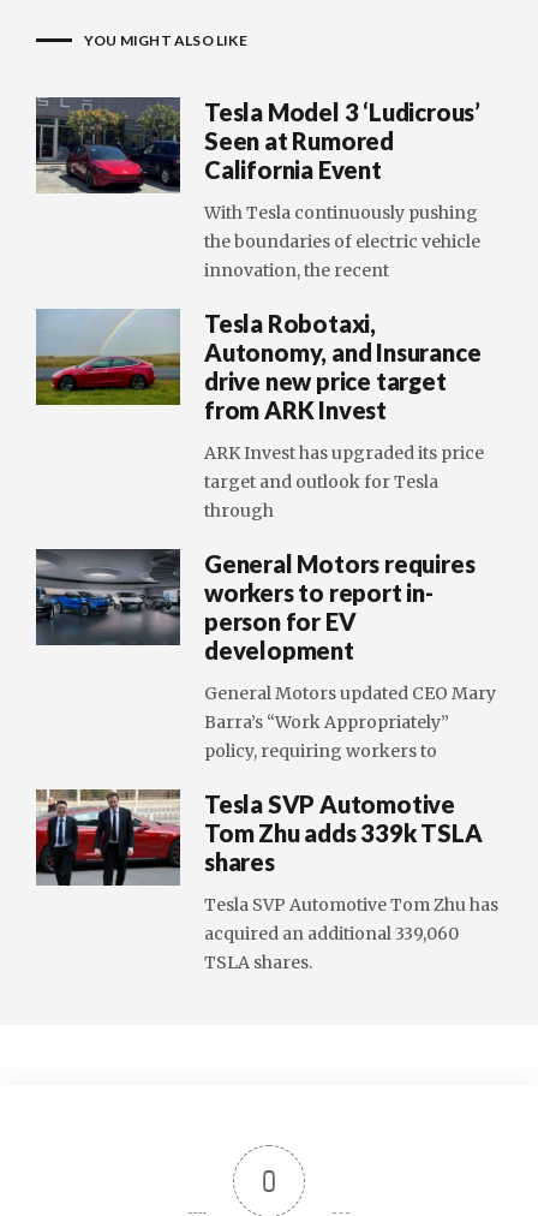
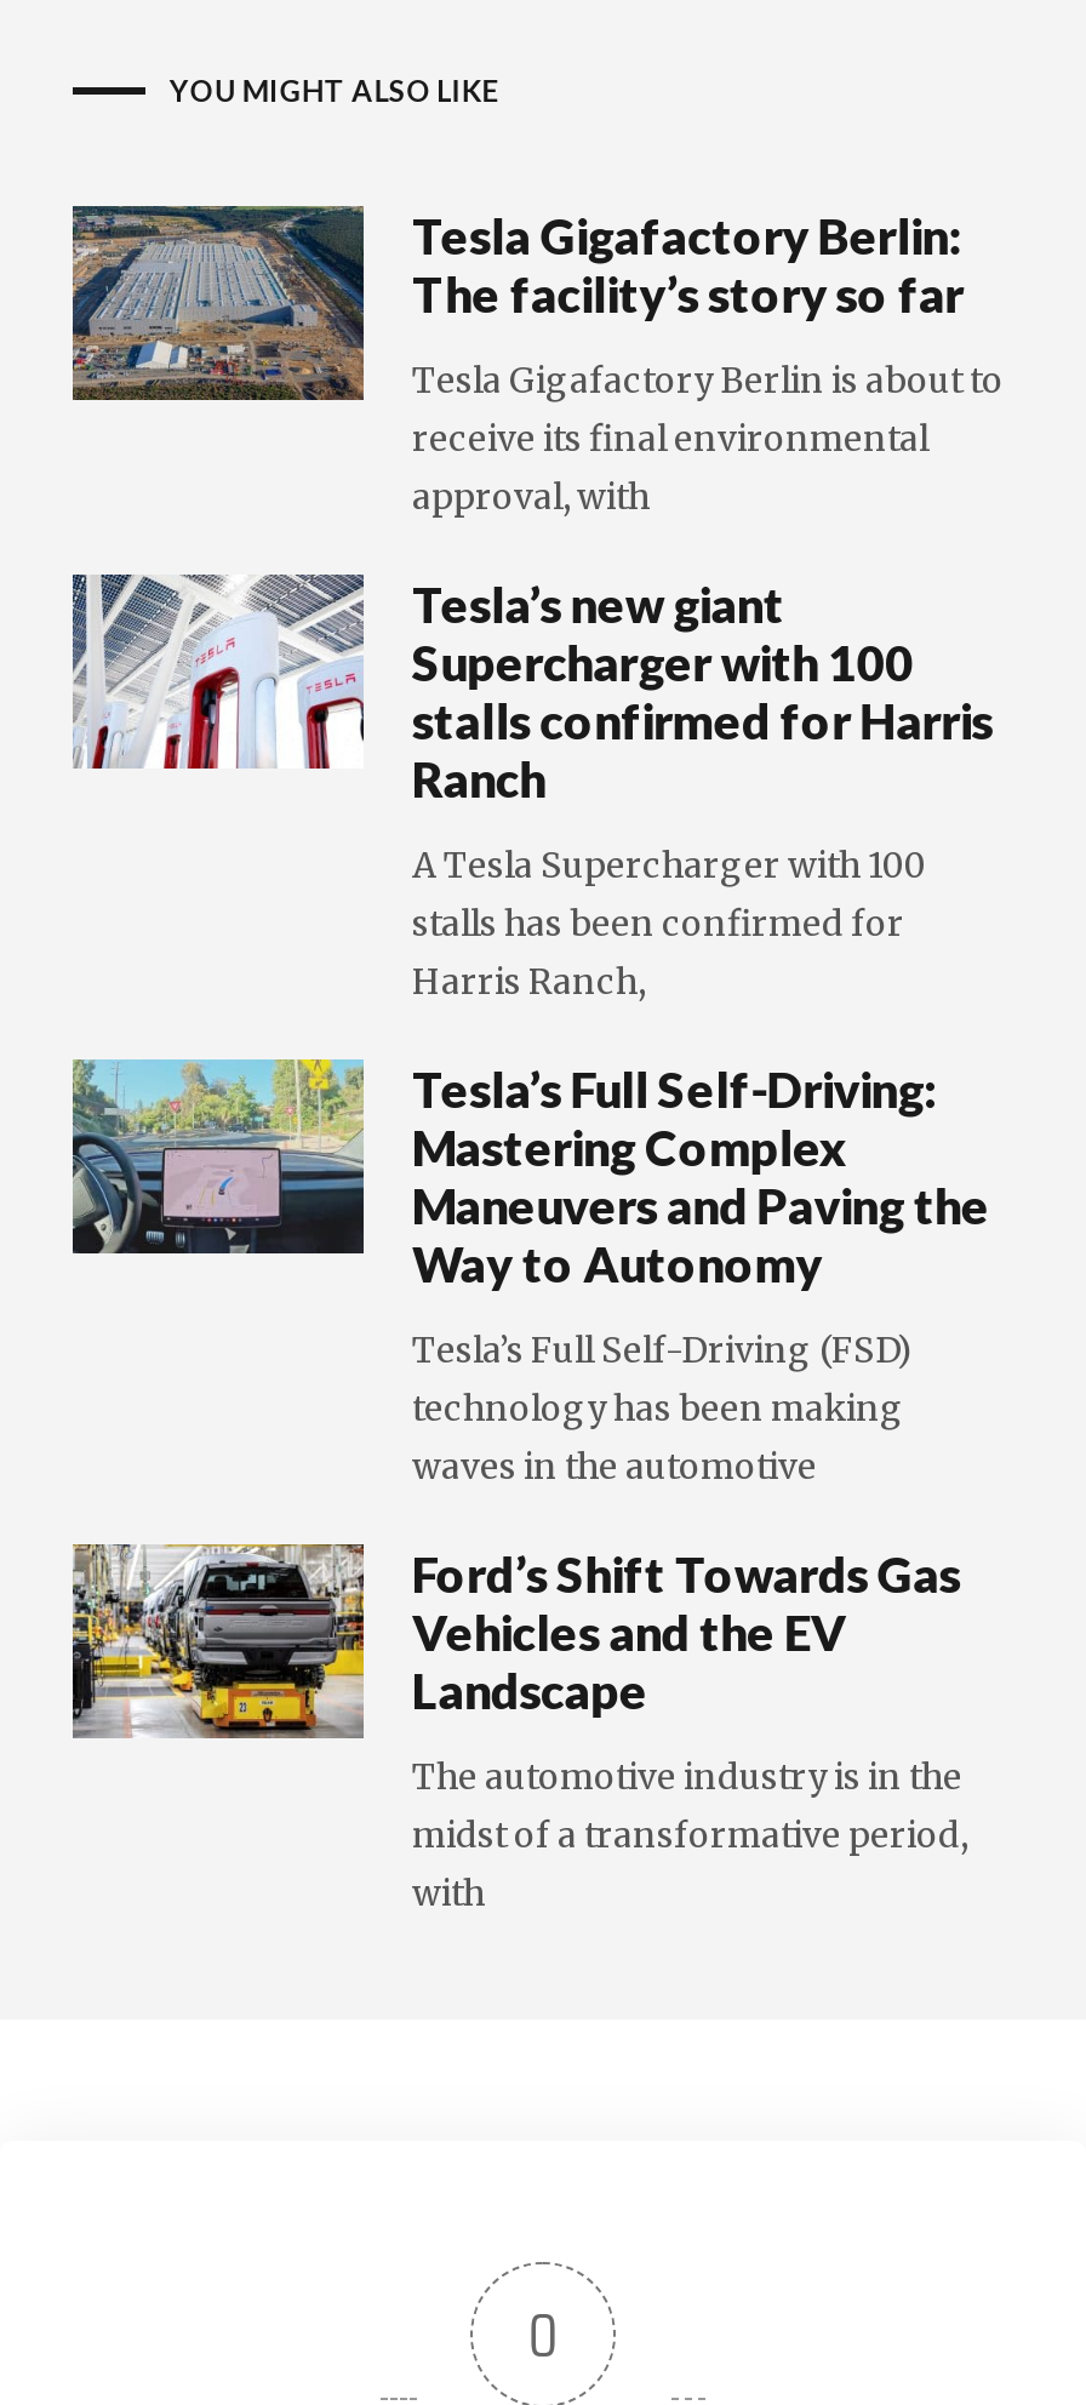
[36,97,480,193] [image] | Tesla Model 3 ‘Ludicrous’ | Seen at Rumored | California Event -> [70,206,964,402] [image] | Tesla Gigafactory Berlin: | The facility’s story so far
[204,202,480,281] With Tesla continuously pushing | the boundaries of electric vehicle | innovation, the recent -> [412,359,1004,519] Tesla Gigafactory Berlin is about to | receive its final environmental | approval, with
[35,309,481,424] [image] | Tesla Robotaxi, | Autonomy, and Insurance | drive new price target | from ARK Invest -> [73,575,993,807] [image] | Tesla’s new giant | Supercharger with 100 | stalls confirmed for Harris | Ranch
[204,442,484,521] ARK Invest has upgraded its price | target and outlook for Tesla | through -> [412,844,926,1004] A Tesla Supercharger with 100 | stalls has been confirmed for | Harris Ranch,
[36,548,475,664] [image] | General Motors requires | workers to report in- | person for EV | development -> [73,1057,990,1292] [image] | Tesla’s Full Self-Driving: | Mastering Complex | Maneuvers and Paving the | Way to Autonomy
[204,682,496,762] General Motors updated CEO Mary | Barra’s “Work Appropriately” | policy, requiring workers to -> [412,1329,914,1489] Tesla’s Full Self-Driving (FSD) | technology has been making | waves in the automotive
[36,789,482,887] [image] | Tesla SVP Automotive | Tom Zhu adds 339k TSLA | shares -> [73,1544,960,1741] [image] | Ford’s Shift Towards Gas | Vehicles and the EV | Landscape
[204,894,498,973] Tesla SVP Automotive Tom Zhu has | acquired an additional 339,060 | TSLA shares. -> [412,1755,967,1915] The automotive industry is in the | midst of a transformative period, | with

